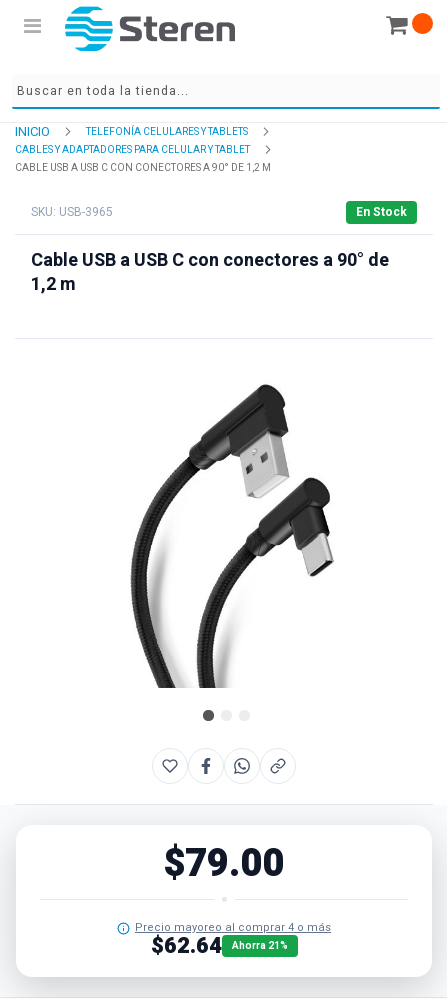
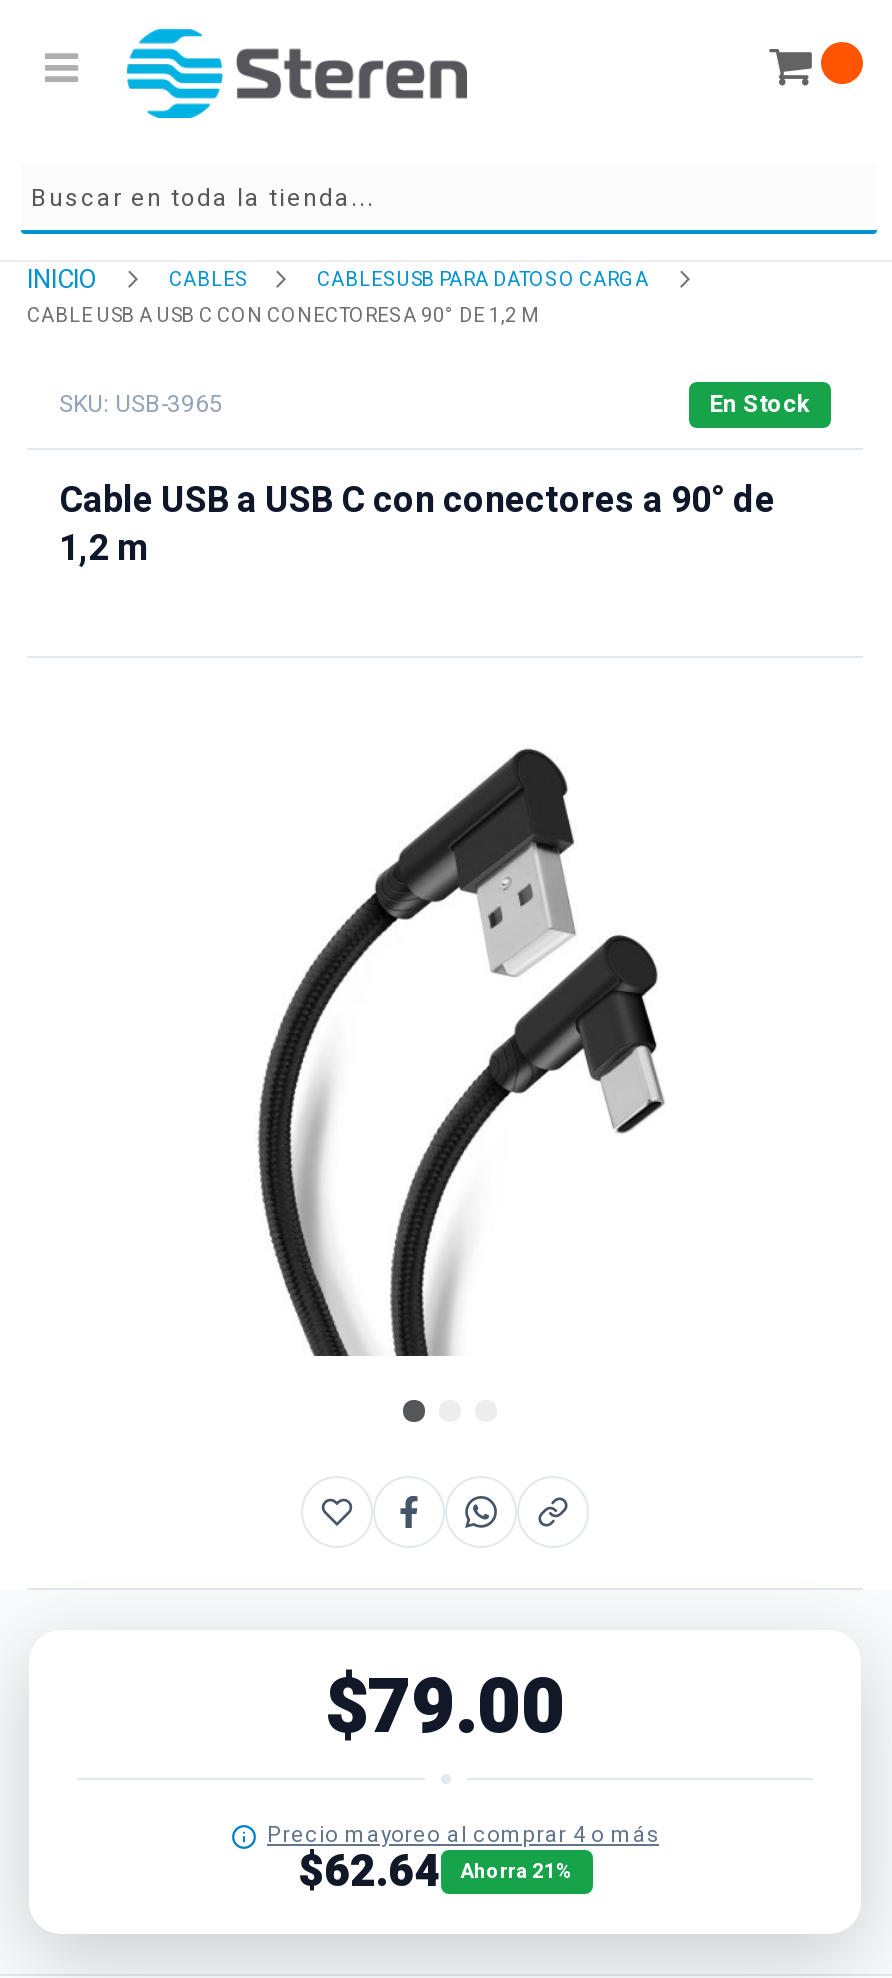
[15,125,250,157] TELEFONÍA CELULARES Y TABLETS | CABLES Y ADAPTADORES PARA CELULAR Y TABLET -> [169,266,649,294] CABLES | CABLES USB PARA DATOS O CARGA

